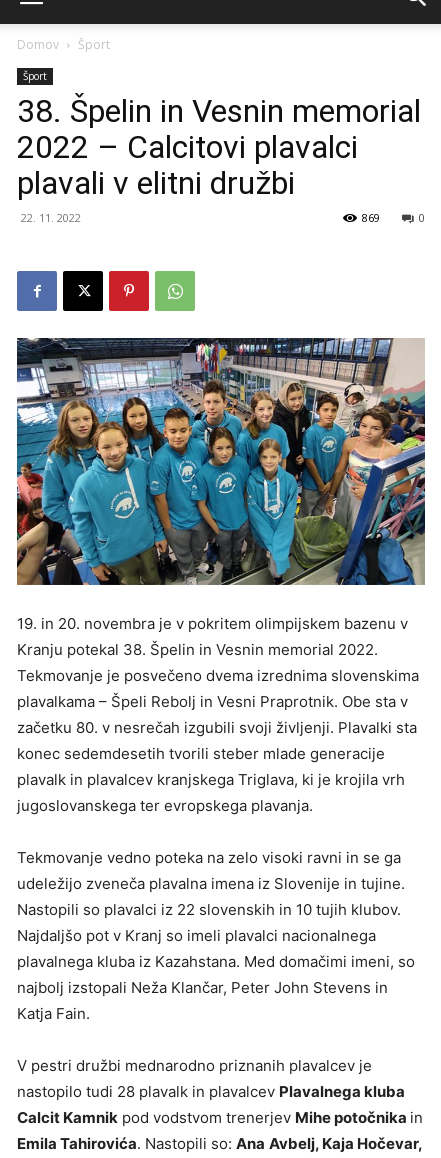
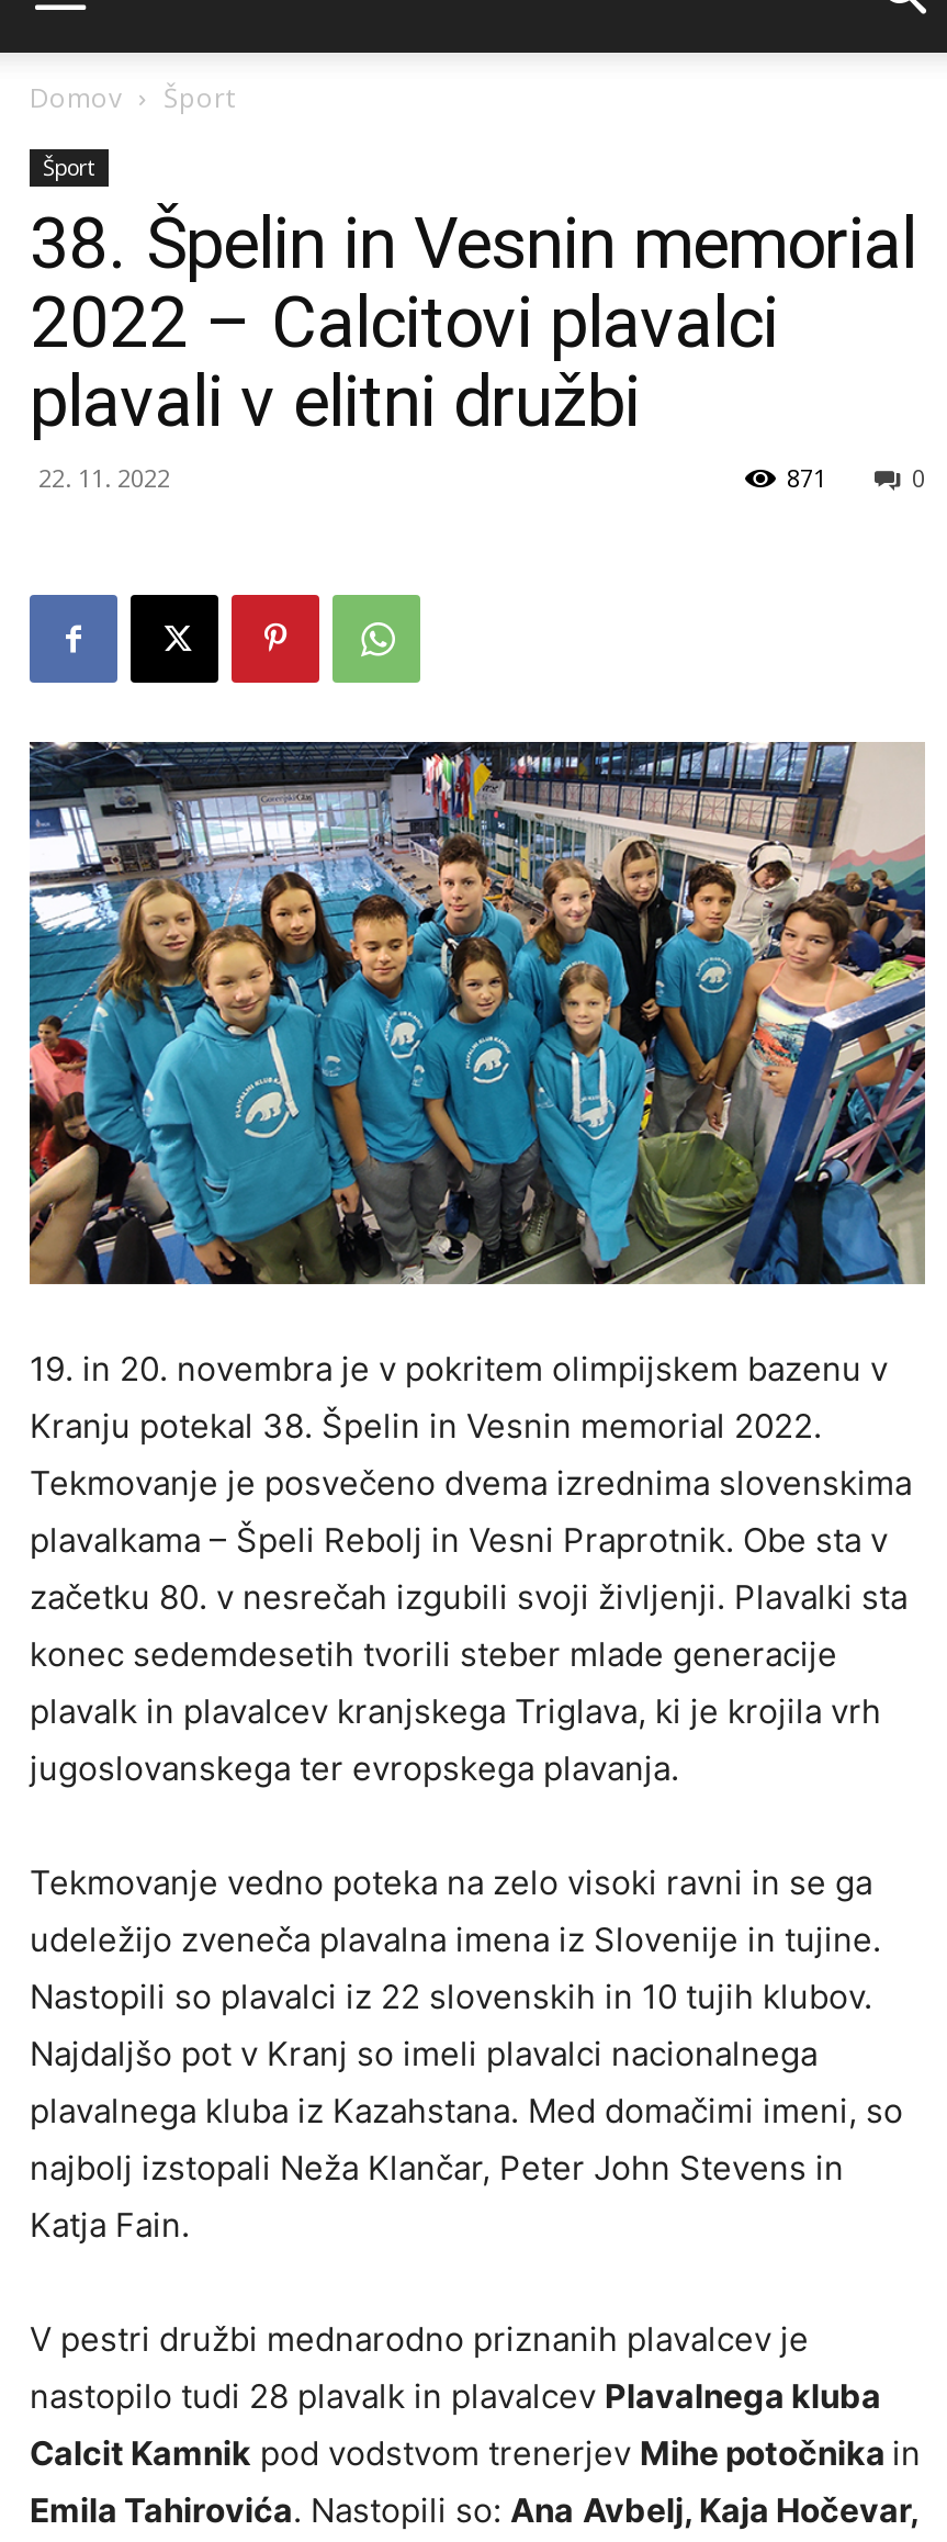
[362,210,380,225] 869 -> [787,461,826,494] 871

